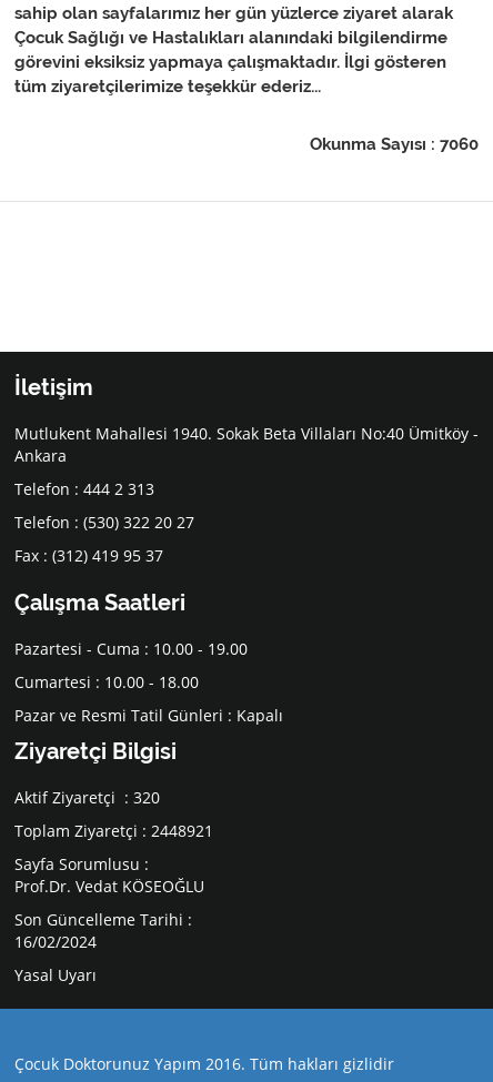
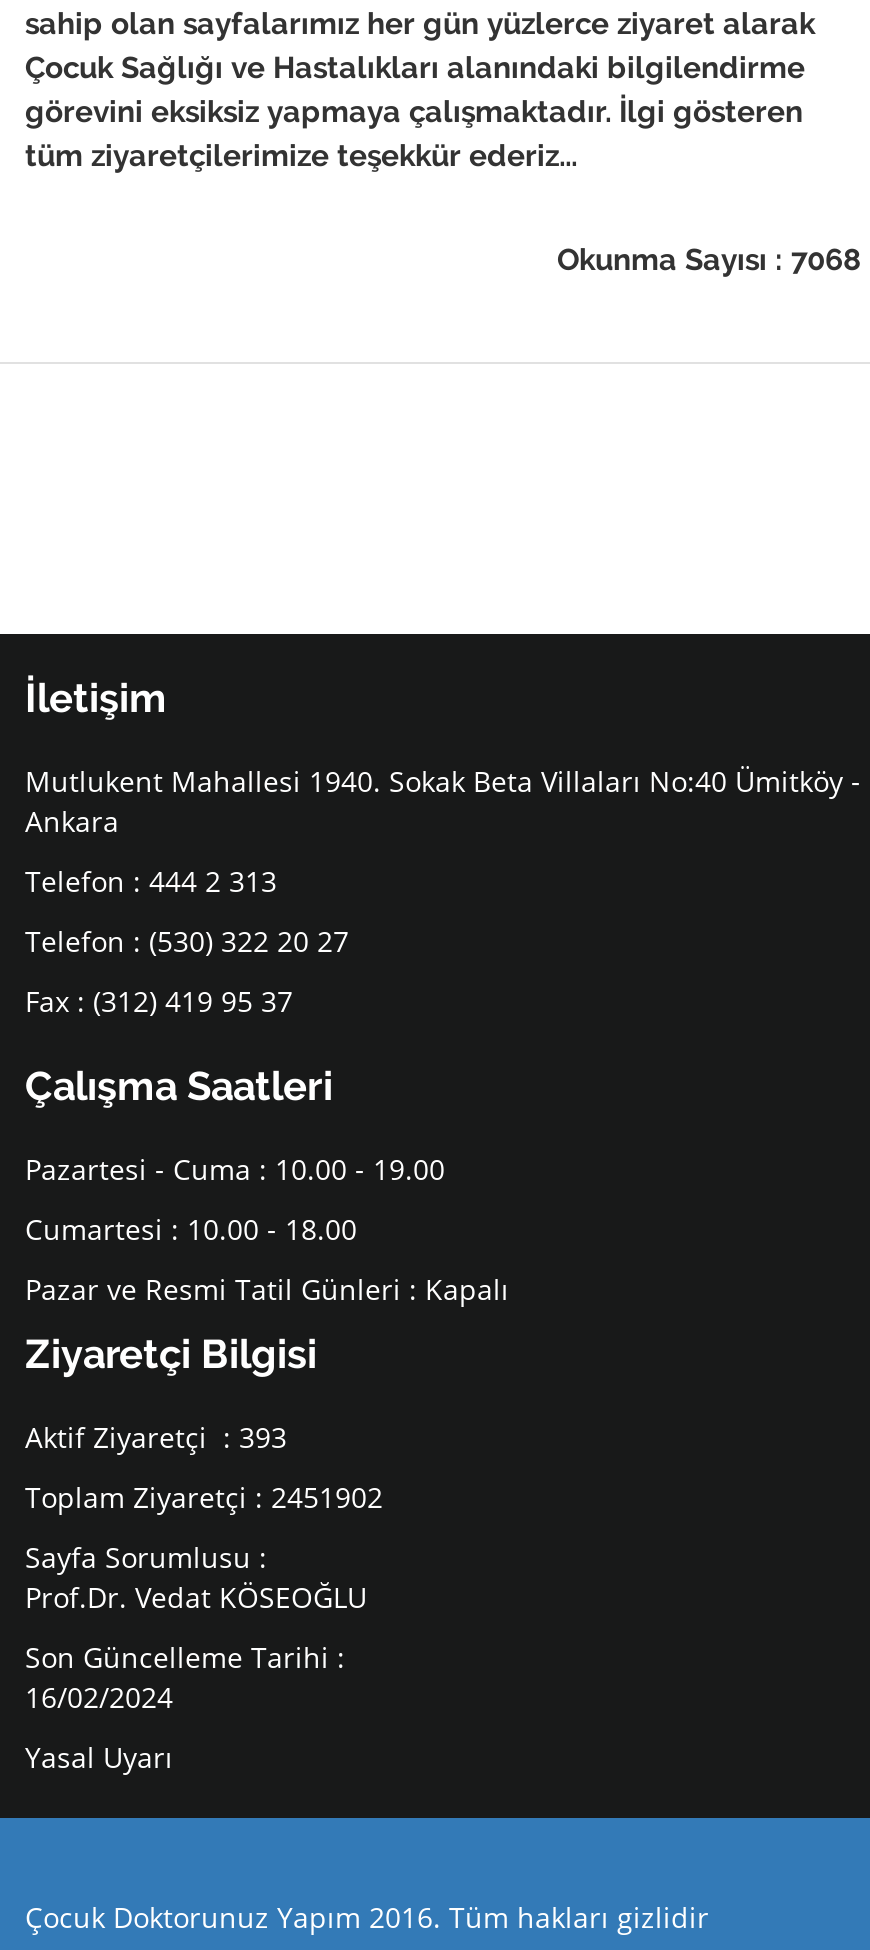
[310,134,479,154] Okunma Sayısı : 7060 -> [557,242,861,278] Okunma Sayısı : 7068
[14,787,160,808] Aktif Ziyaretçi : 320 -> [25,1418,287,1456] Aktif Ziyaretçi : 393
[14,820,213,841] Toplam Ziyaretçi : 2448921 -> [25,1478,383,1516] Toplam Ziyaretçi : 2451902

